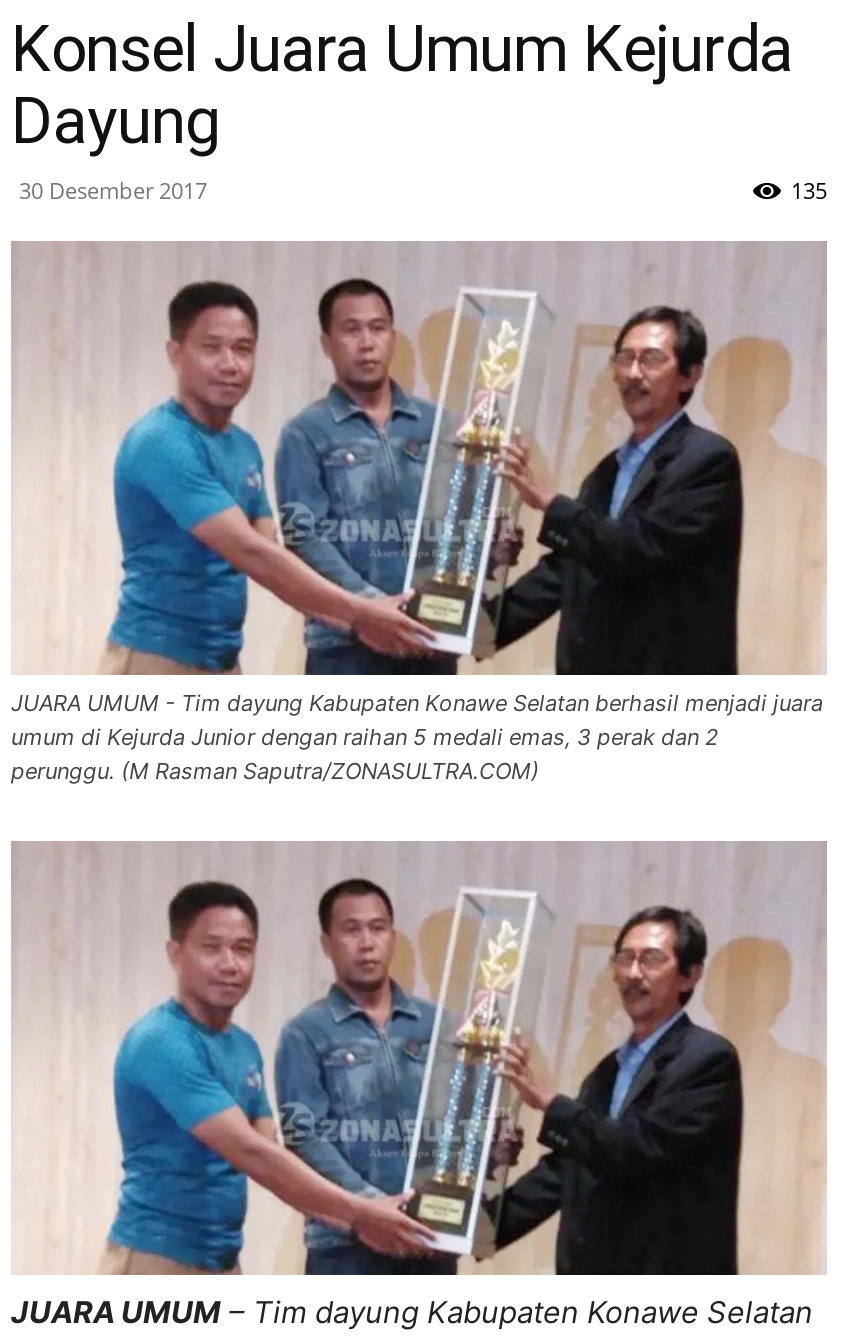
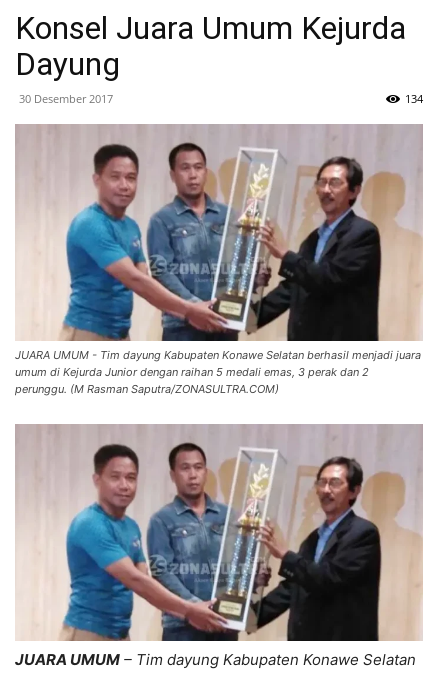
[791,175,827,205] 135 -> [405,91,423,106] 134

